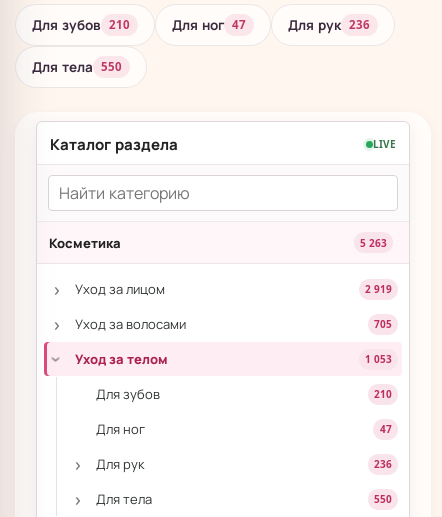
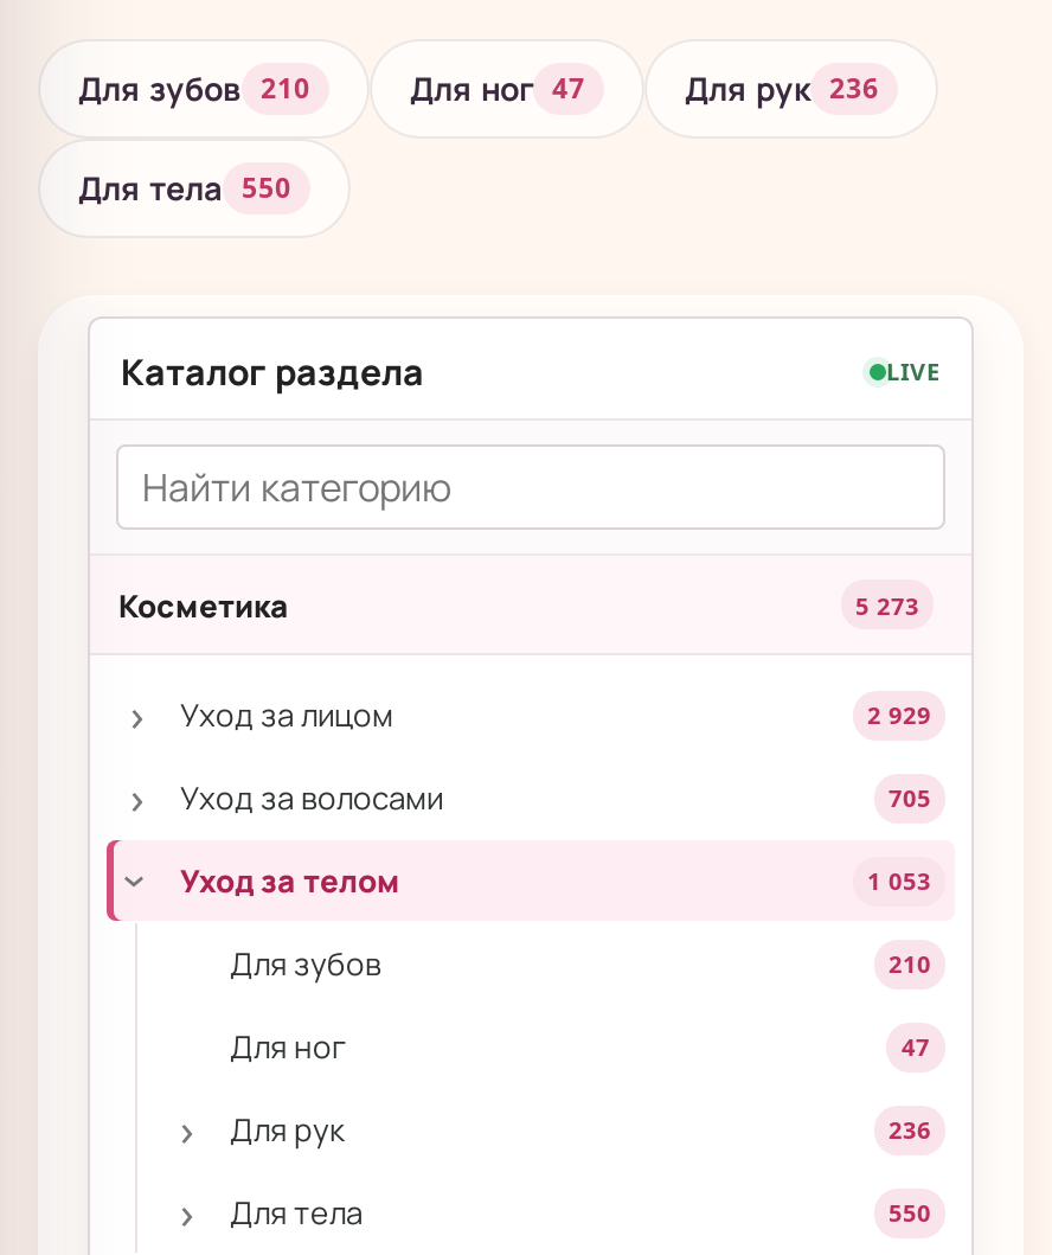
[360,235,387,249] 5 263 -> [855,588,919,621] 5 273
[365,282,392,296] 2 919 -> [867,698,931,731] 2 929

